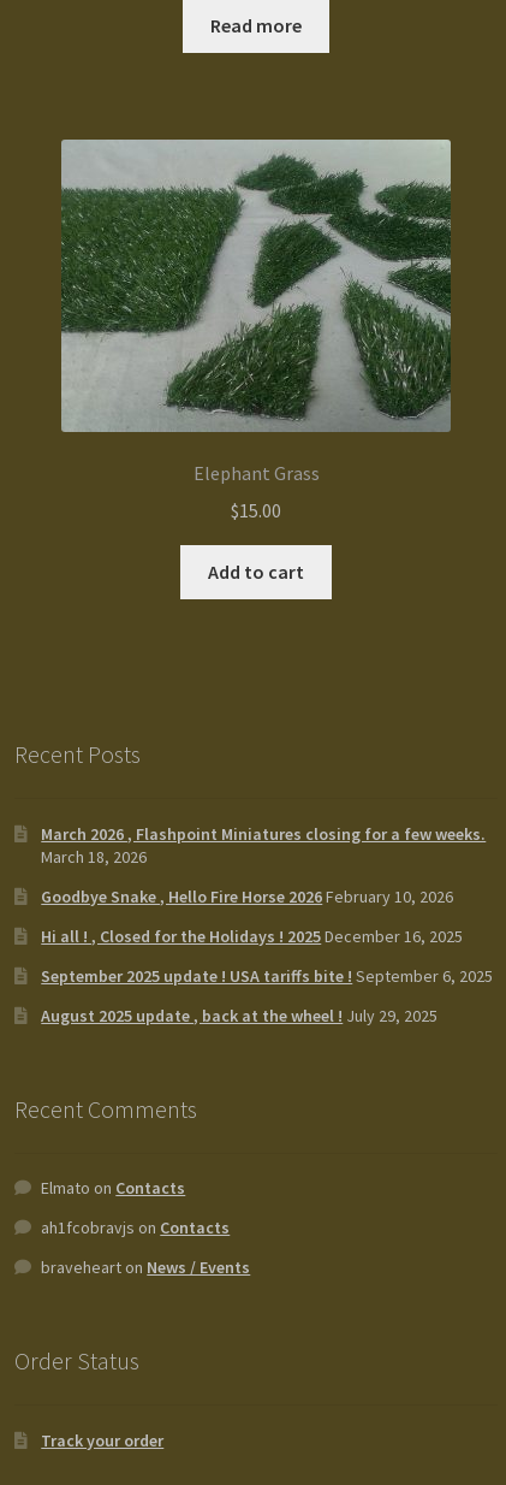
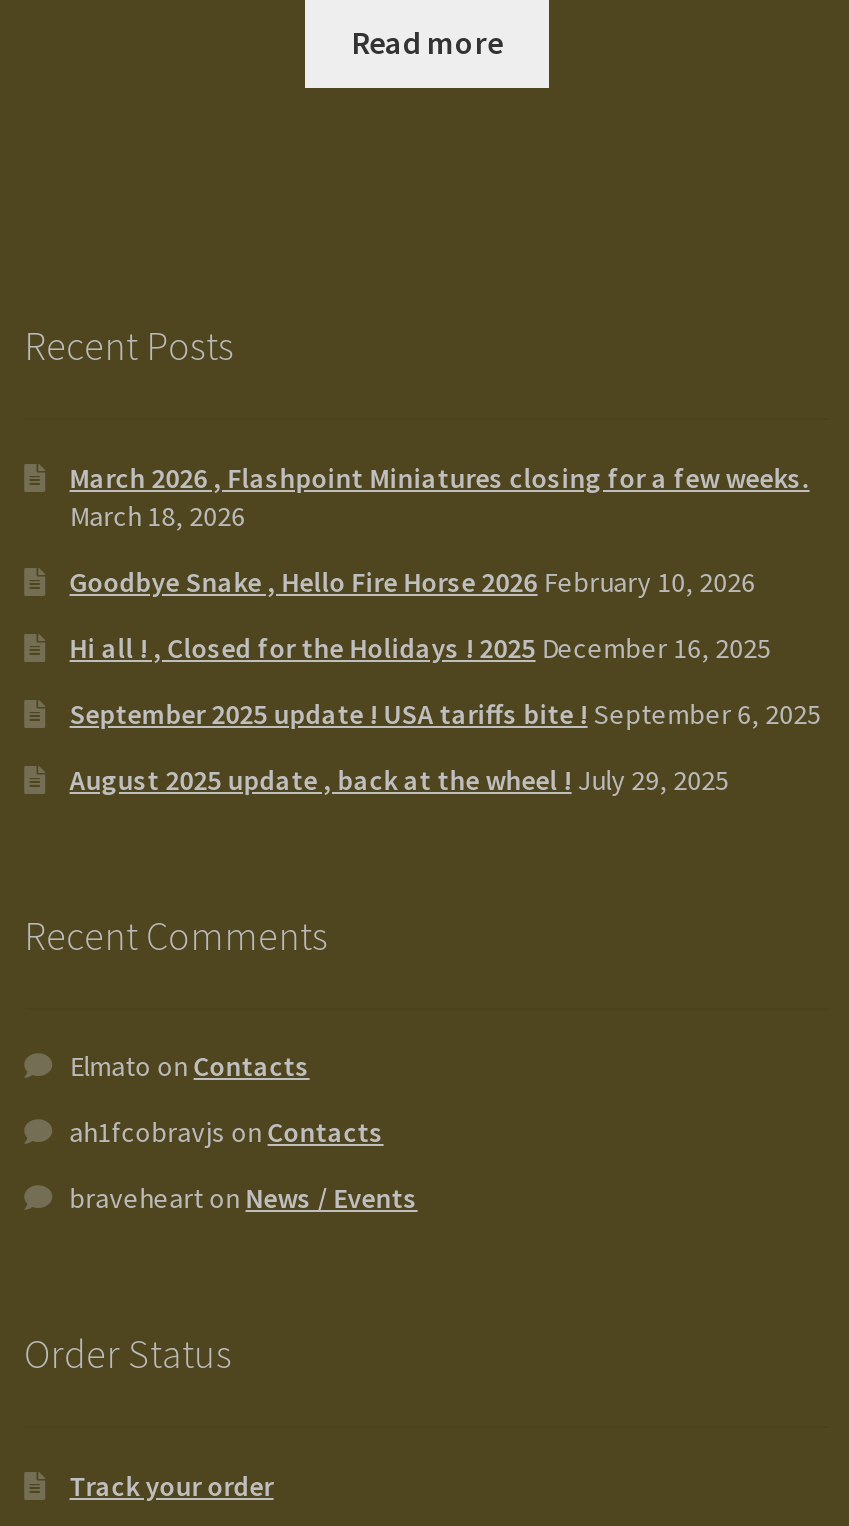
[60,138,452,584] [image] | Elephant Grass | $15.00 | Add to cart -> none

